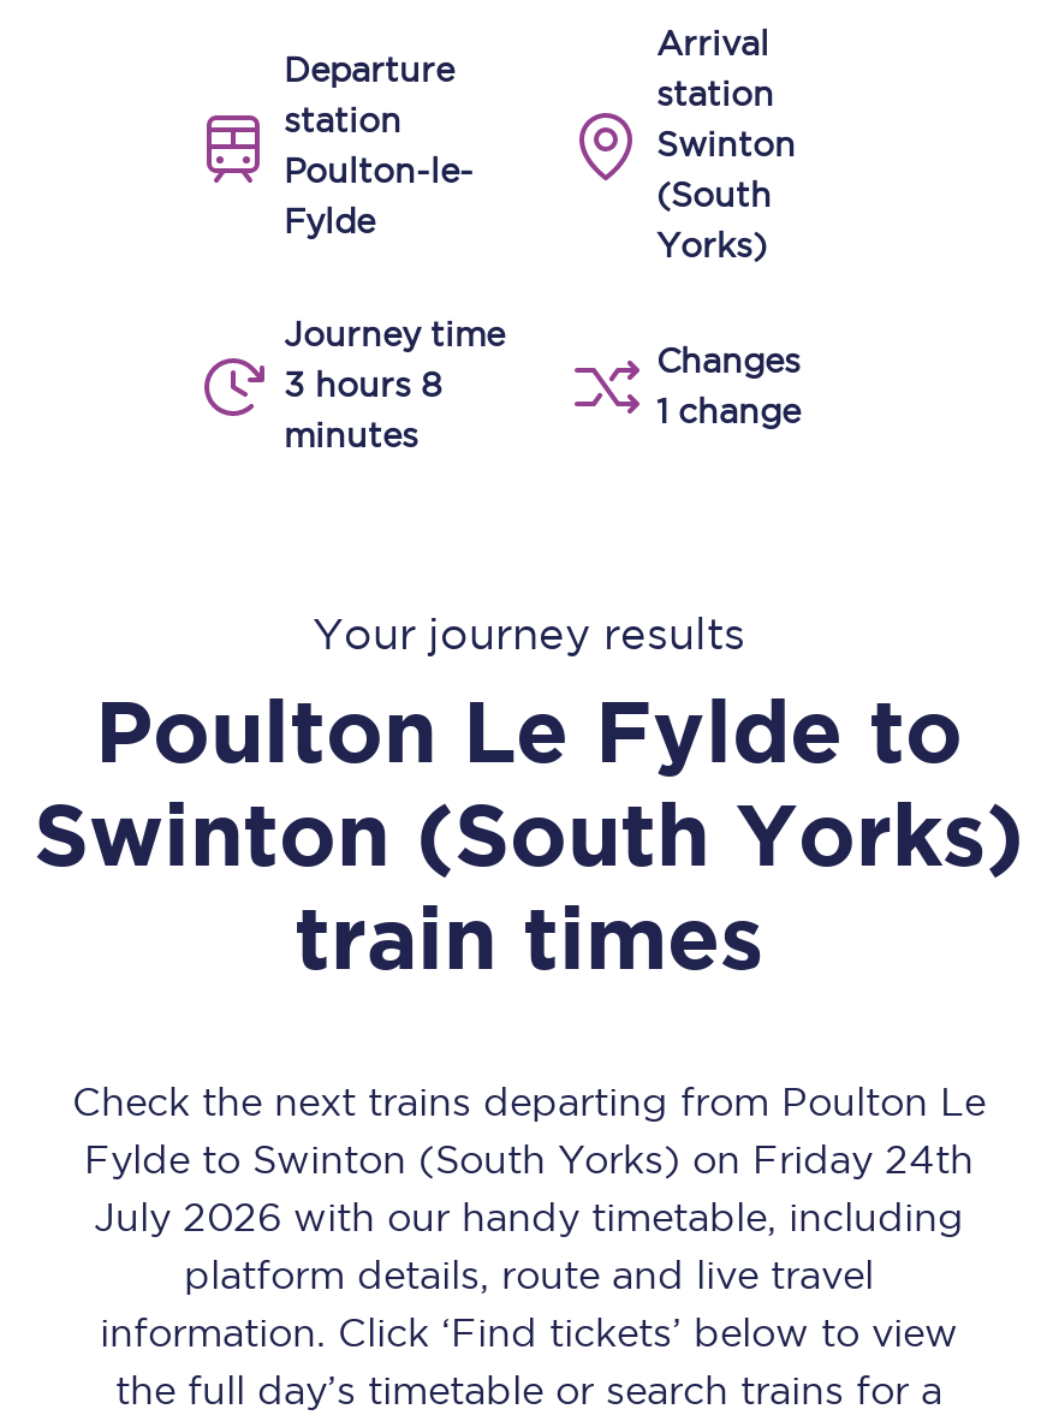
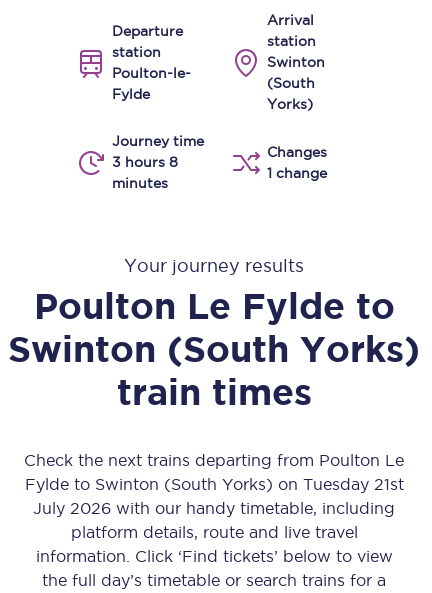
[84,1137,974,1181] Fylde to Swinton (South Yorks) on Friday 24th -> [24,475,403,493] Fylde to Swinton (South Yorks) on Tuesday 21st

